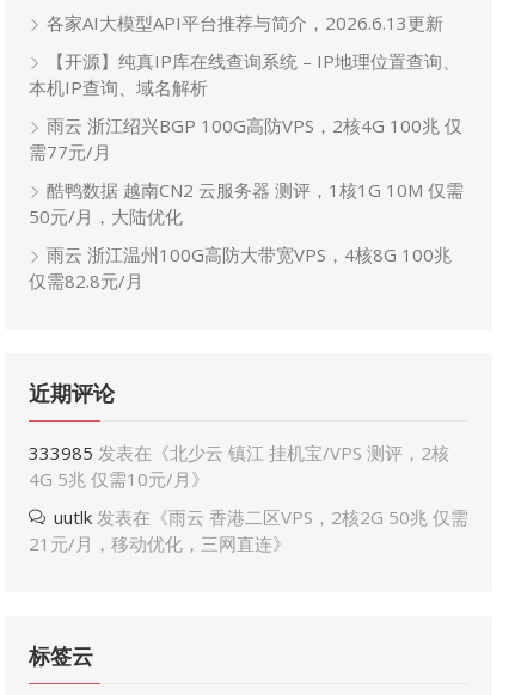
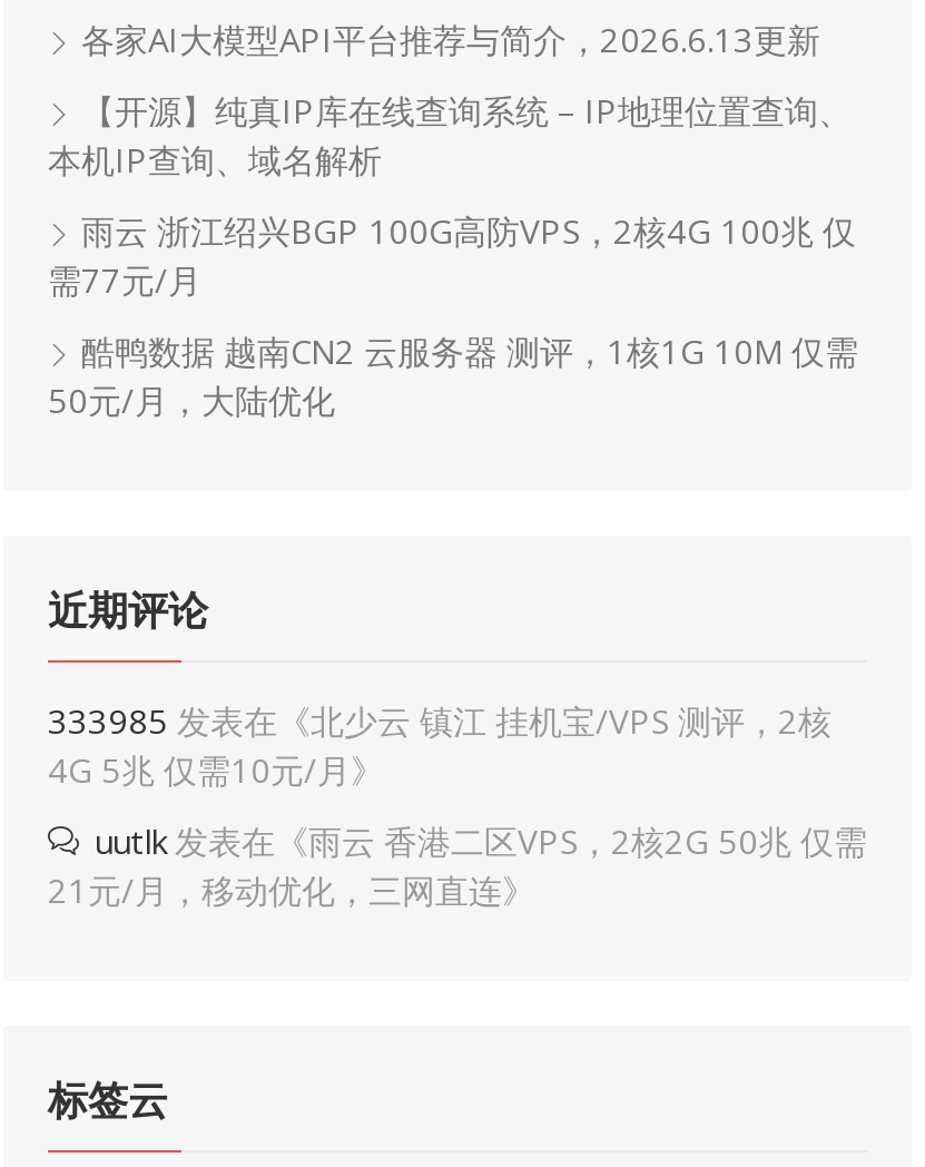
[29,242,452,293] 雨云 浙江温州100G高防大带宽VPS，4核8G 100兆 | 仅需82.8元/月 -> none

